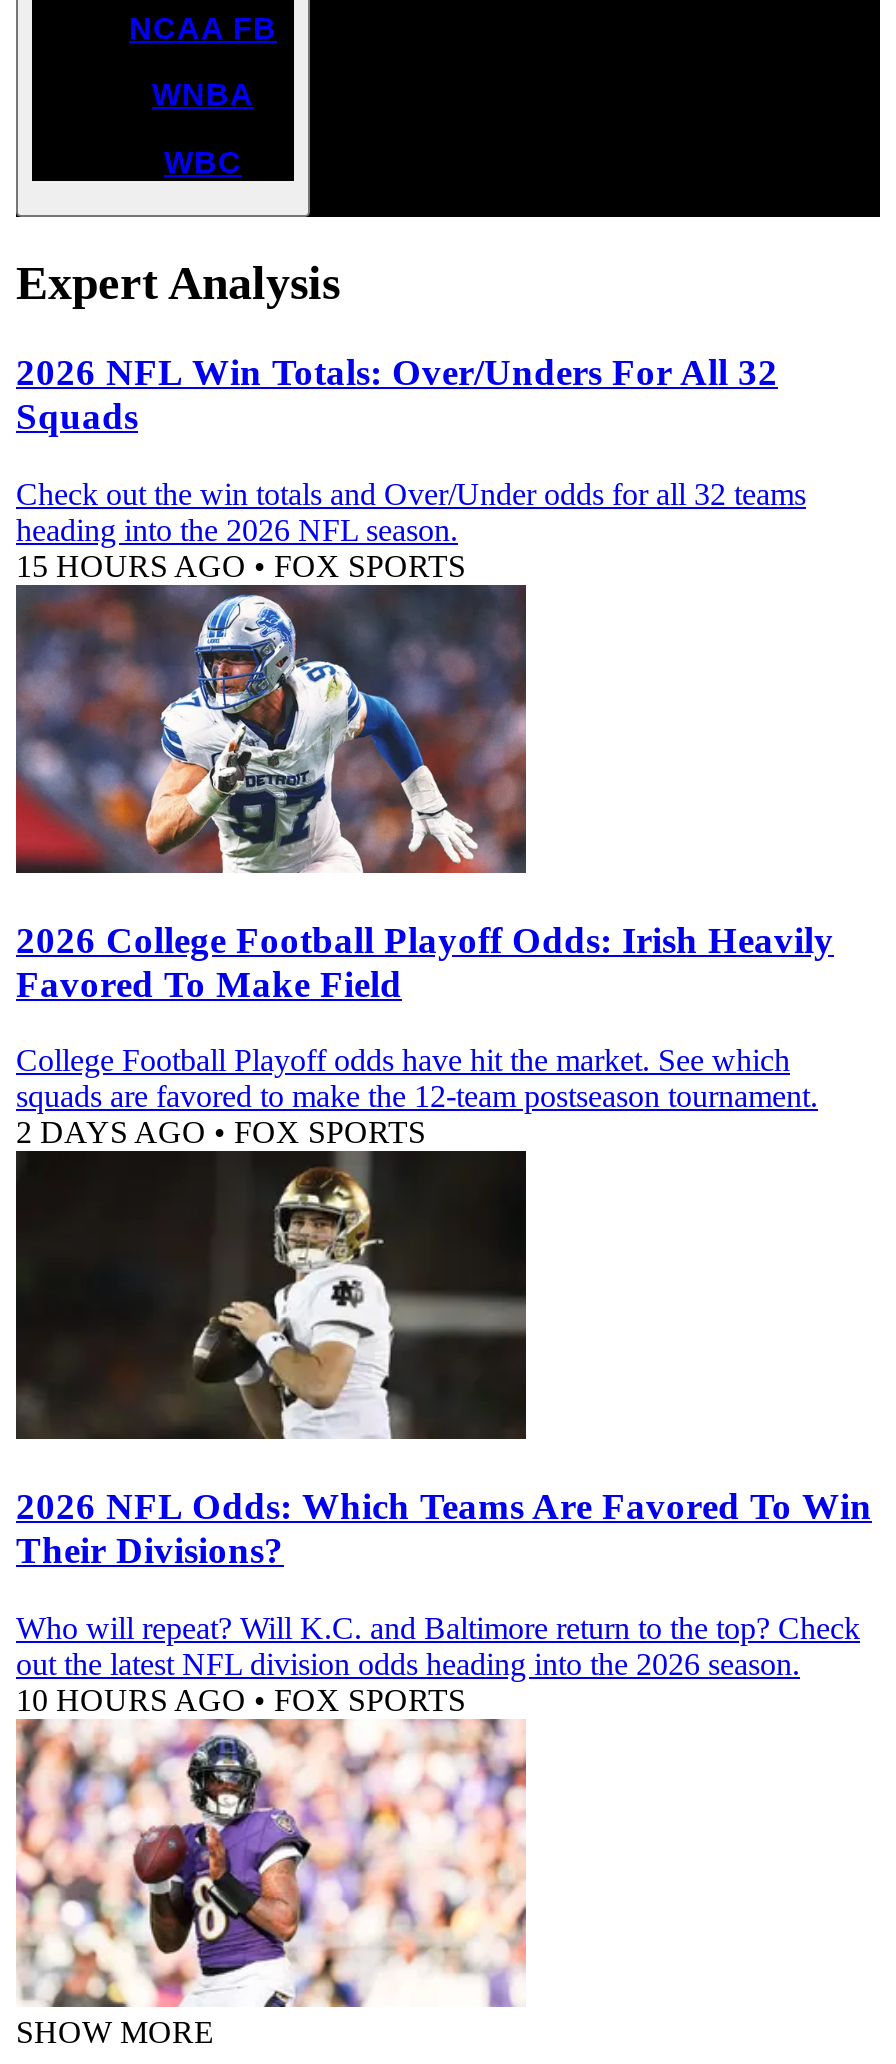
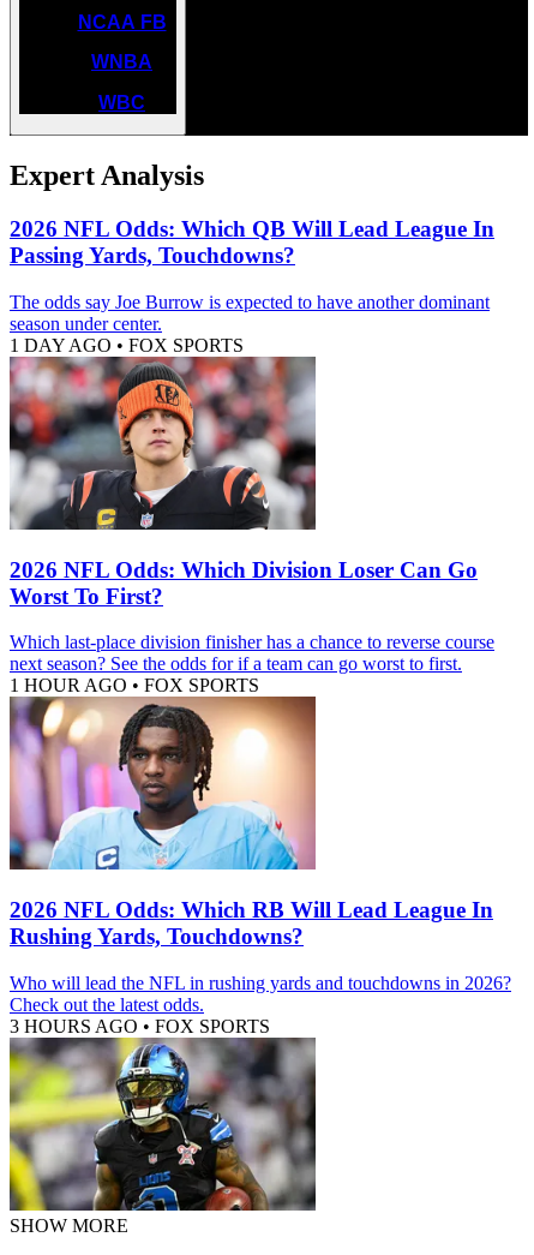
[16,351,778,437] 2026 NFL Win Totals: Over/Unders For All 32 | Squads -> [10,216,494,268] 2026 NFL Odds: Which QB Will Lead League In | Passing Yards, Touchdowns?
[16,477,806,583] Check out the win totals and Over/Under odds for all 32 teams | heading into the 2026 NFL season. | 15 HOURS AGO • FOX SPORTS -> [10,292,490,355] The odds say Joe Burrow is expected to have another dominant | season under center. | 1 DAY AGO • FOX SPORTS
[14,587,834,1004] [image] | 2026 College Football Playoff Odds: Irish Heavily | Favored To Make Field -> [10,357,478,608] [image] | 2026 NFL Odds: Which Division Loser Can Go | Worst To First?
[14,1044,818,1441] [image] | College Football Playoff odds have hit the market. See which | squads are favored to make the 12-team postseason tournament. | 2 DAYS AGO • FOX SPORTS -> [8,632,494,871] [image] | Which last-place division finisher has a chance to reverse course | next season? See the odds for if a team can go worst to first. | 1 HOUR AGO • FOX SPORTS
[16,1485,872,1571] 2026 NFL Odds: Which Teams Are Favored To Win | Their Divisions? -> [10,897,493,949] 2026 NFL Odds: Which RB Will Lead League In | Rushing Yards, Touchdowns?
[16,1611,860,1717] Who will repeat? Will K.C. and Baltimore return to the top? Check | out the latest NFL division odds heading into the 2026 season. | 10 HOURS AGO • FOX SPORTS -> [10,973,511,1036] Who will lead the NFL in rushing yards and touchdowns in 2026? | Check out the latest odds. | 3 HOURS AGO • FOX SPORTS
[16,1719,528,2009] [image] -> [8,1036,317,1212] [image]

